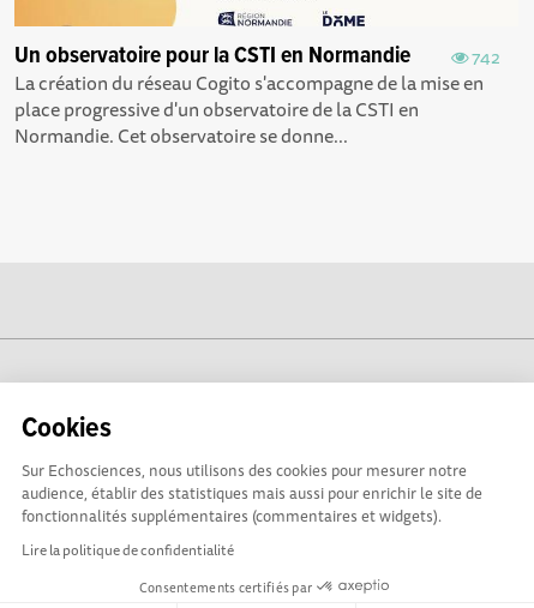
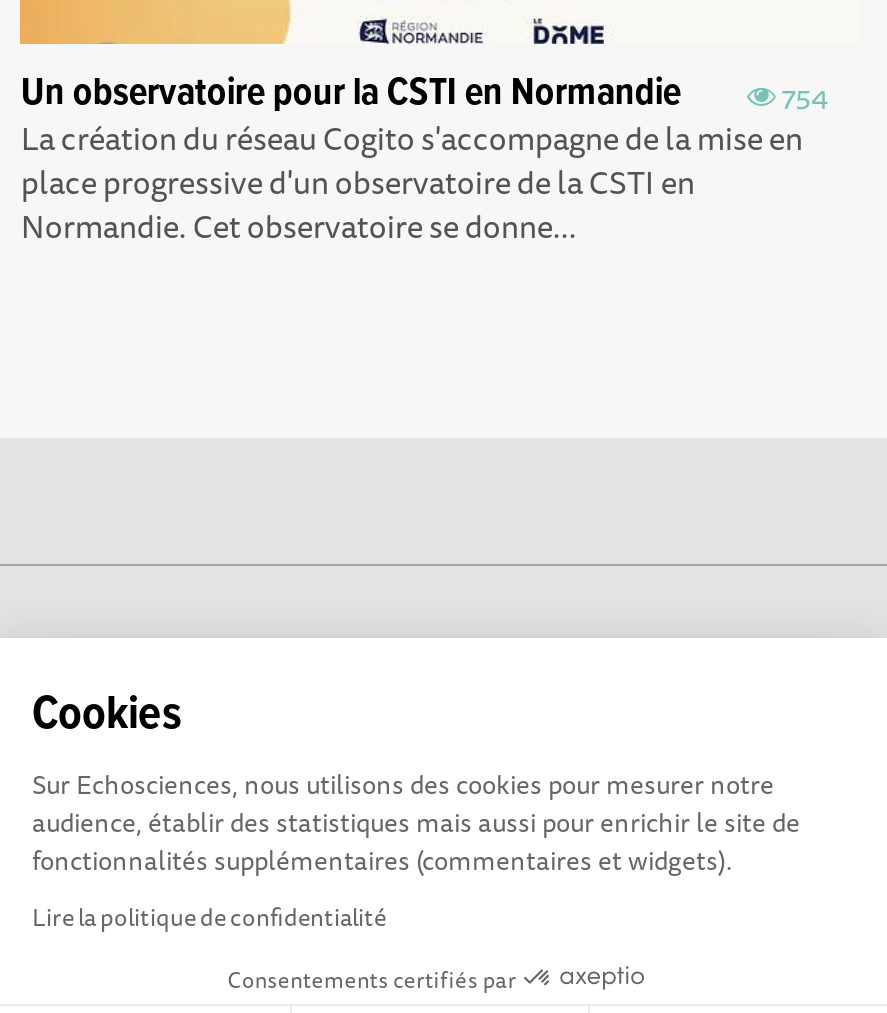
[468,43,500,70] 742 -> [775,71,829,117] 754

